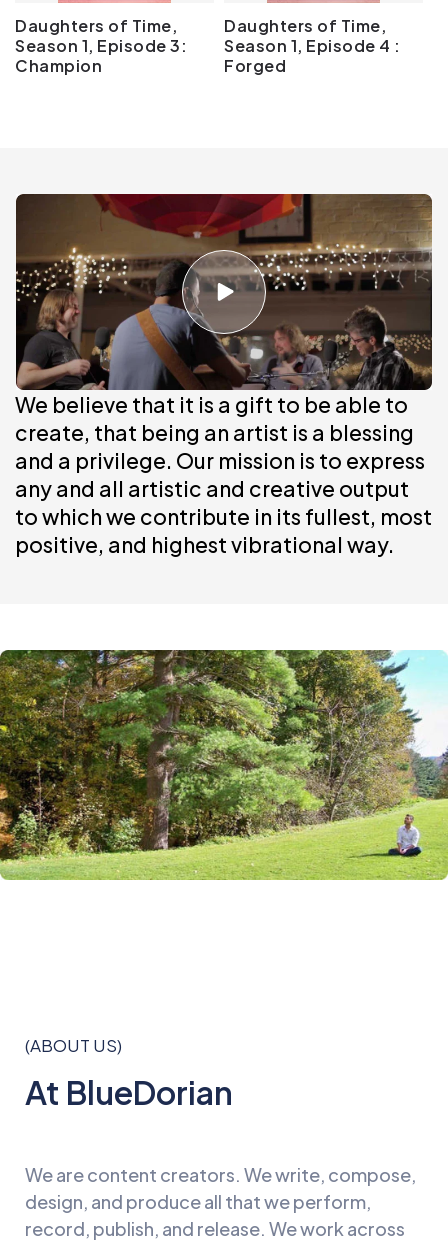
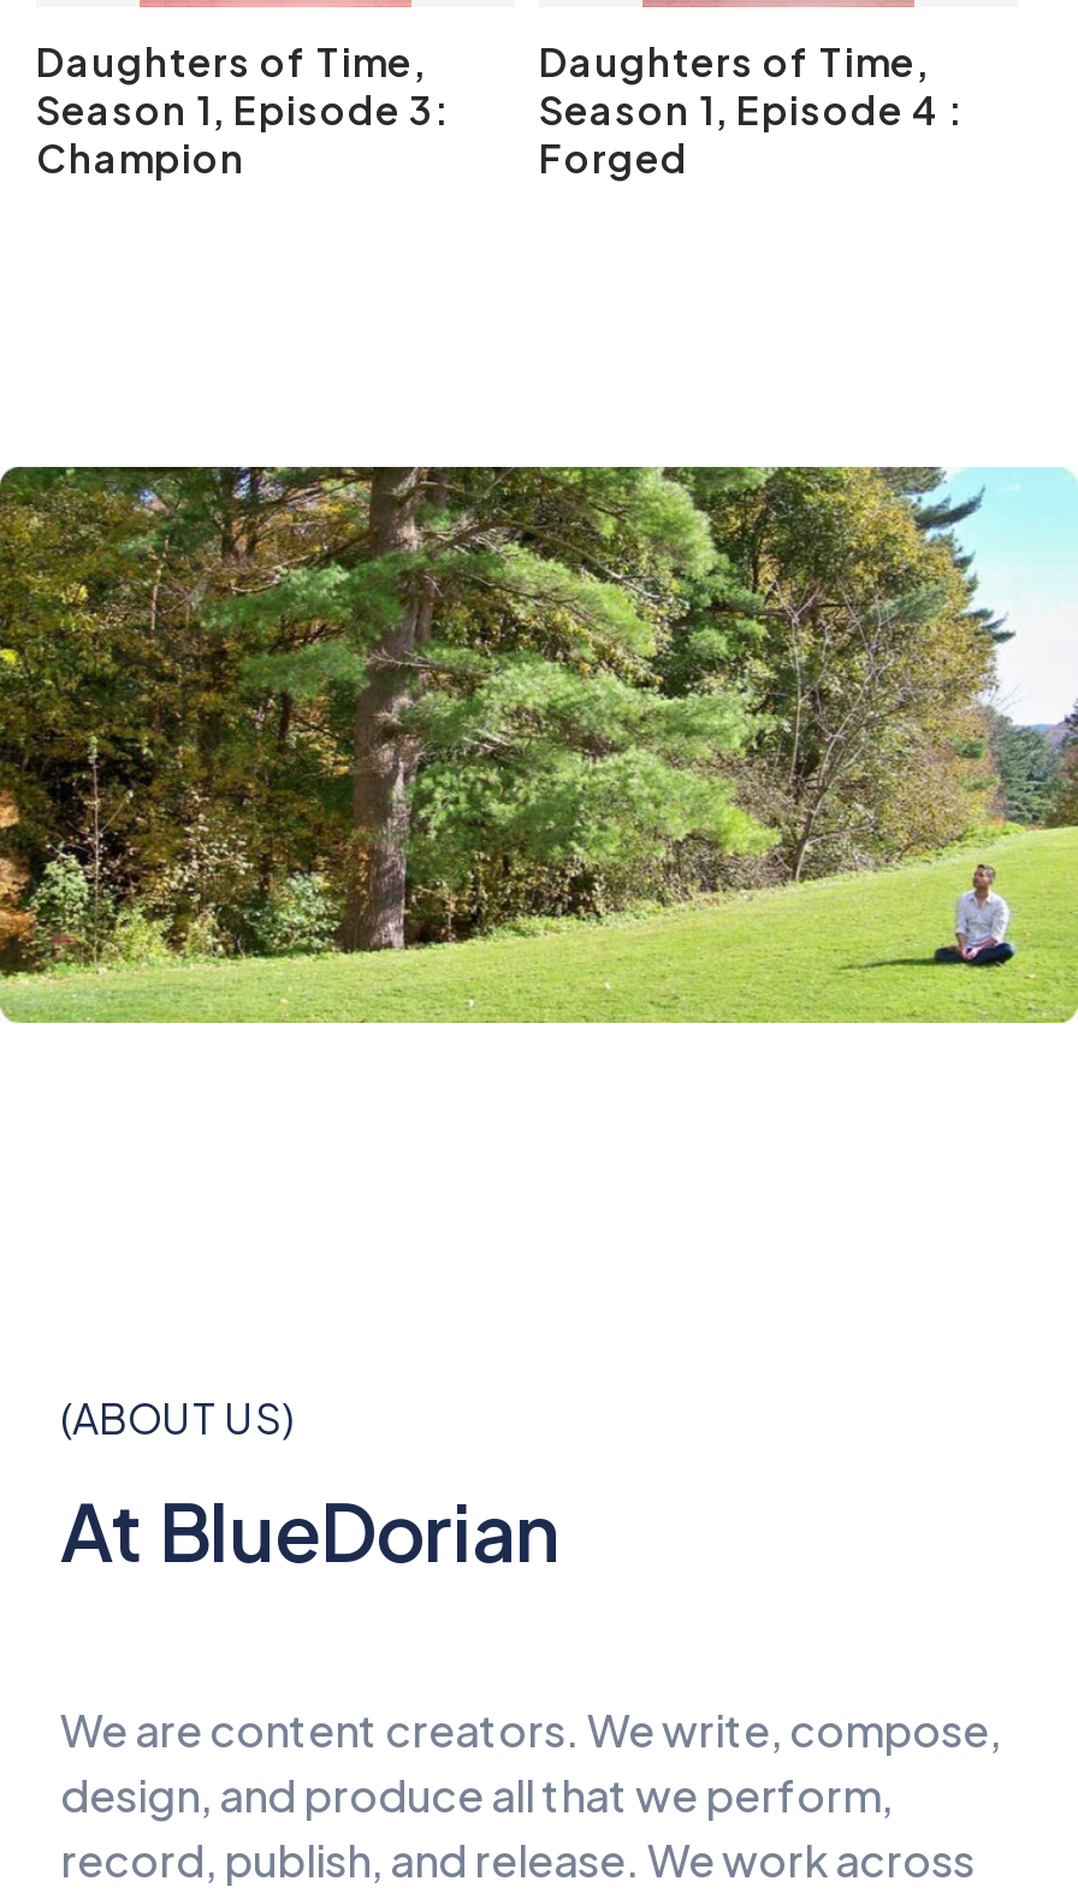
[15,193,433,558] [image] | We believe that it is a gift to be able to | create, that being an artist is a blessing | and a privilege. Our mission is to express | any and all artistic and creative output | to which we contribute in its fullest, most | positive, and highest vibrational way. -> none

